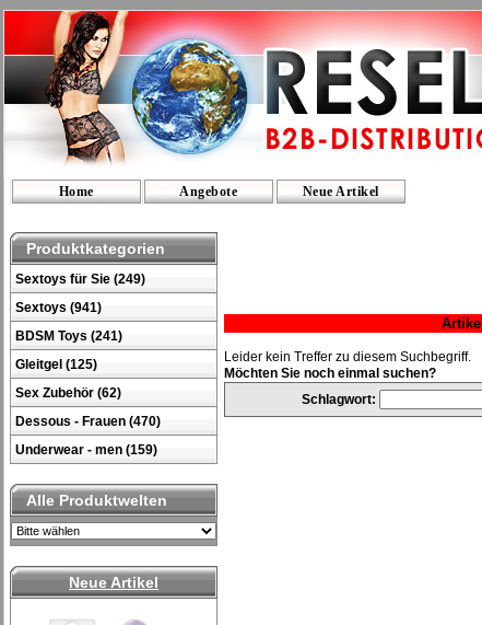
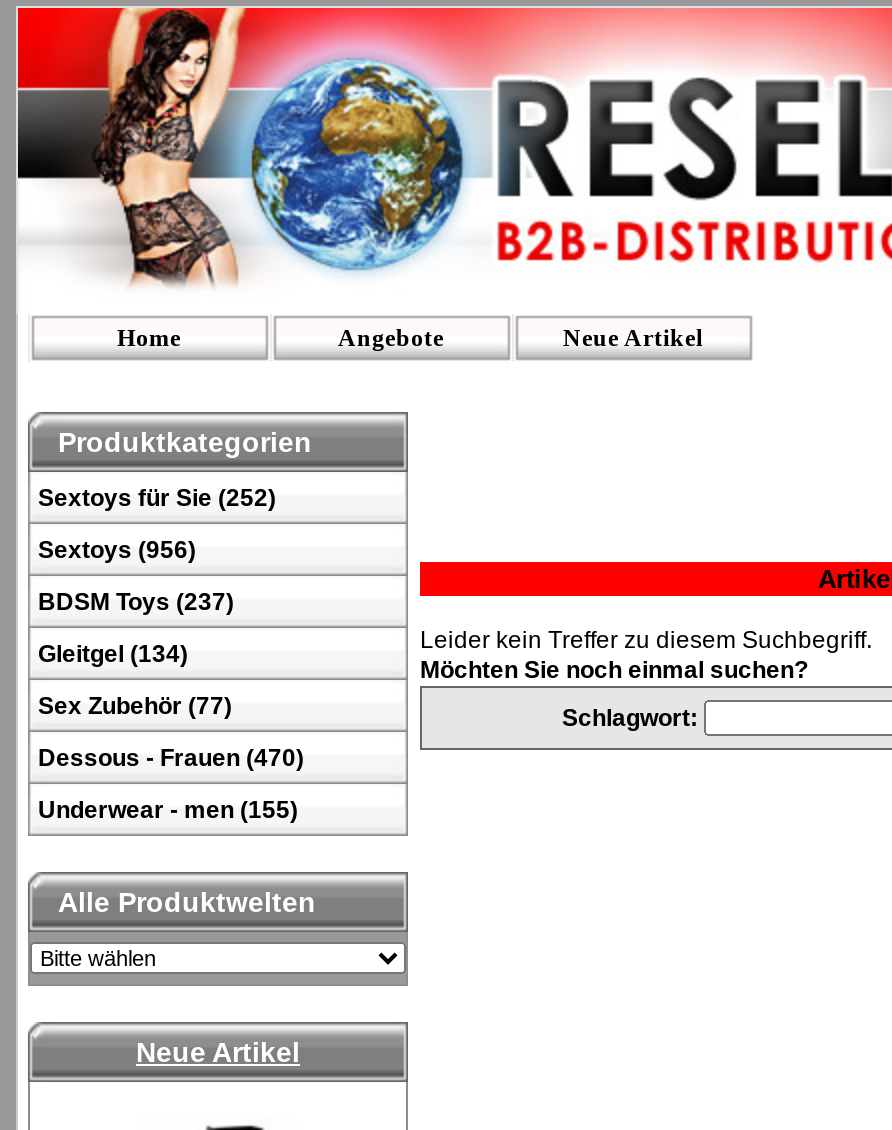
[15,271,145,287] Sextoys für Sie (249) -> [38,484,276,512] Sextoys für Sie (252)
[15,300,102,315] Sextoys (941) -> [38,536,196,564] Sextoys (956)
[15,328,122,344] BDSM Toys (241) -> [38,588,234,616] BDSM Toys (237)
[15,357,97,372] Gleitgel (125) -> [38,640,188,668] Gleitgel (134)
[15,385,121,401] Sex Zubehör (62) -> [38,692,232,720] Sex Zubehör (77)
[15,442,157,458] Underwear - men (159) -> [38,796,298,824] Underwear - men (155)

